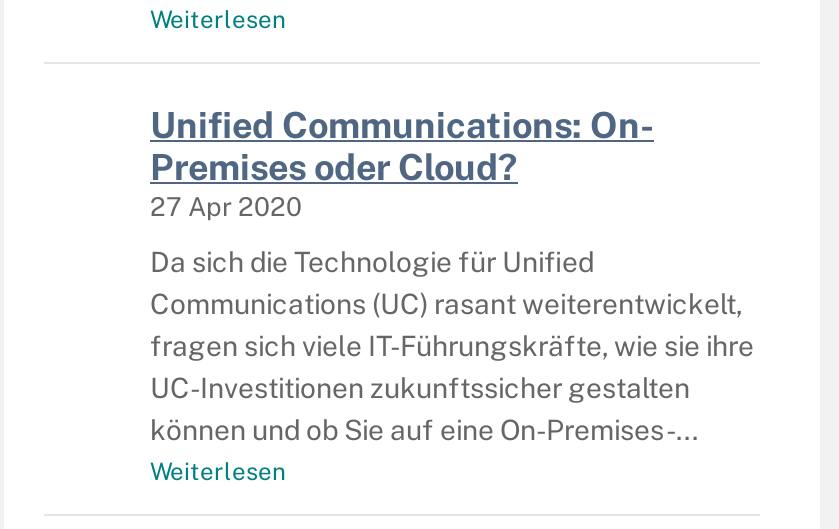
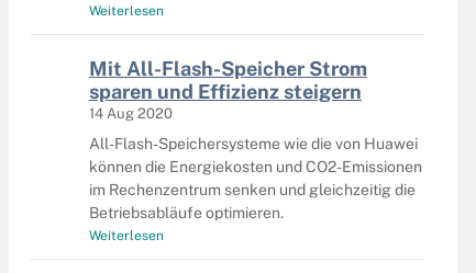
[150,104,654,222] Unified Communications: On- | Premises oder Cloud? | 27 Apr 2020 -> [89,57,367,122] Mit All-Flash-Speicher Strom | sparen und Effizienz steigern | 14 Aug 2020
[150,246,754,446] Da sich die Technologie für Unified | Communications (UC) rasant weiterentwickelt, | fragen sich viele IT-Führungskräfte, wie sie ihre | UC-Investitionen zukunftssicher gestalten | können und ob Sie auf eine On-Premises-... -> [89,135,422,221] All-Flash-Speichersysteme wie die von Huawei | können die Energiekosten und CO2-Emissionen | im Rechenzentrum senken und gleichzeitig die | Betriebsabläufe optimieren.

